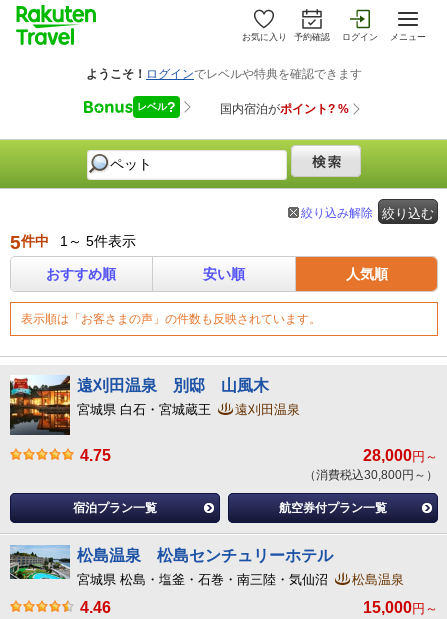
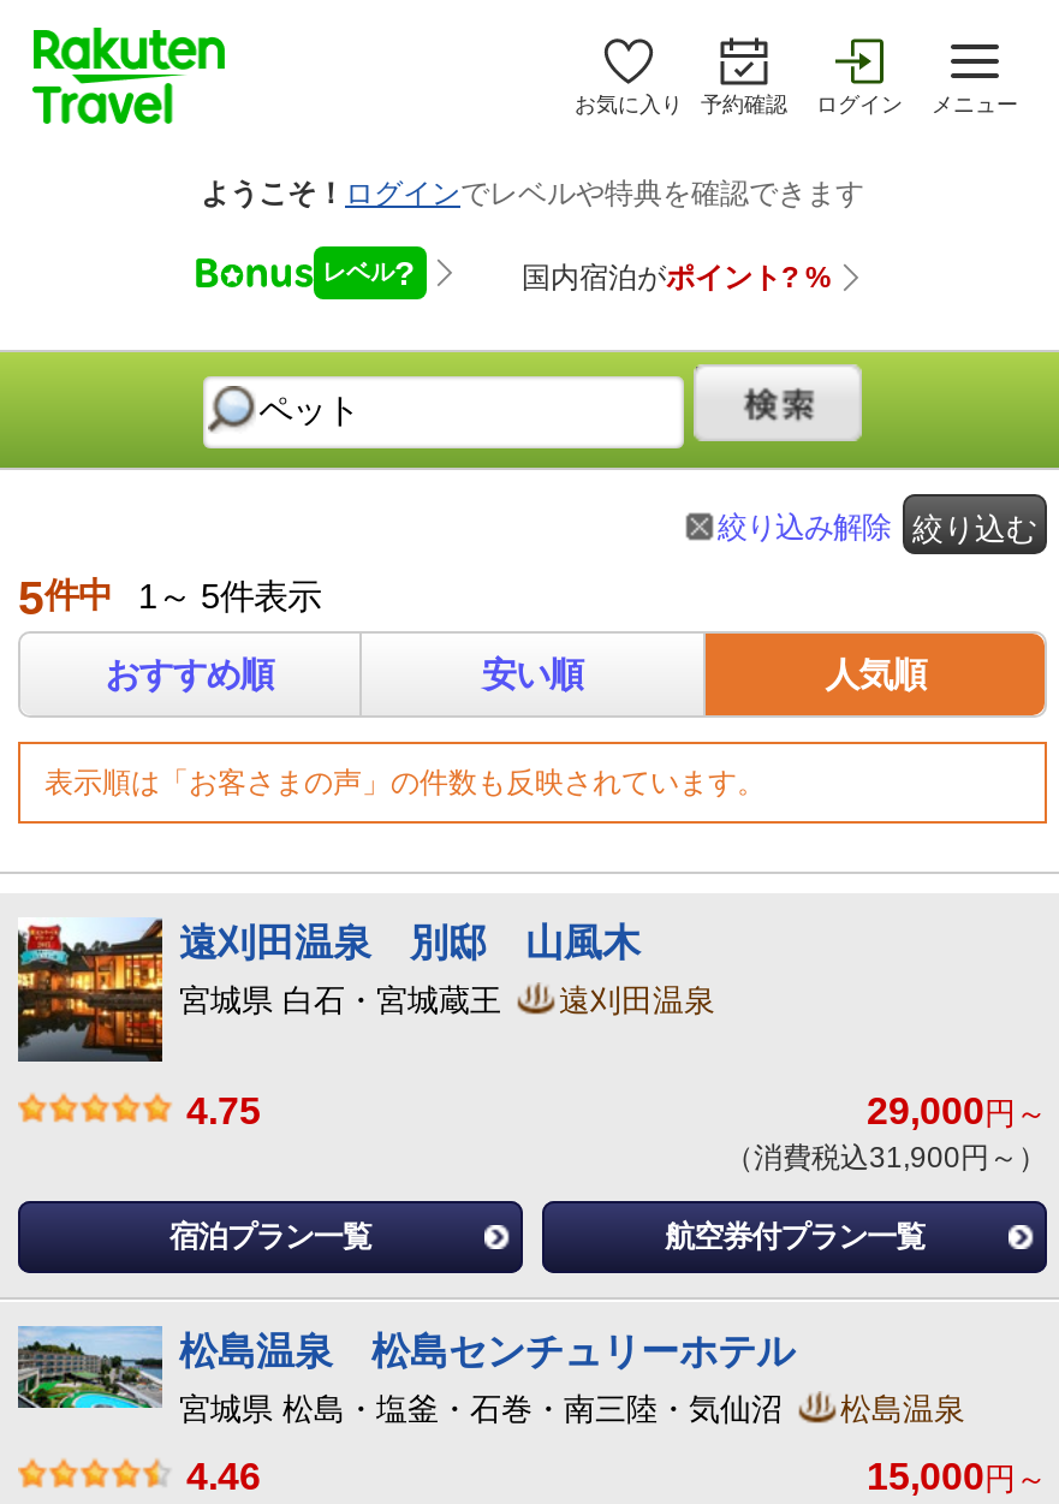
[363,447,438,464] 28,000円～ -> [867,1090,1047,1131] 29,000円～
[304,468,438,482] （消費税込30,800円～） -> [725,1141,1047,1175] （消費税込31,900円～）

